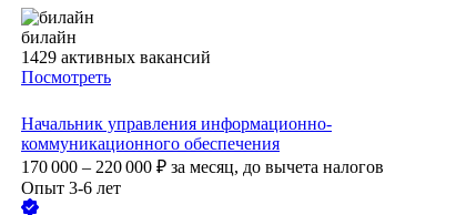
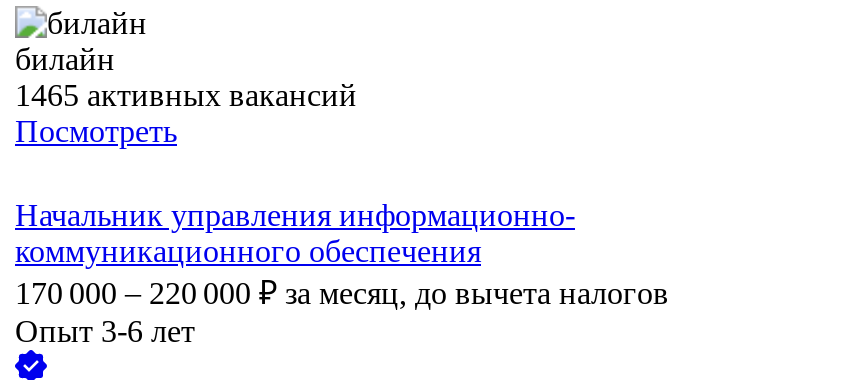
[21,48,211,67] 1429 активных вакансий -> [15,79,357,113] 1465 активных вакансий

